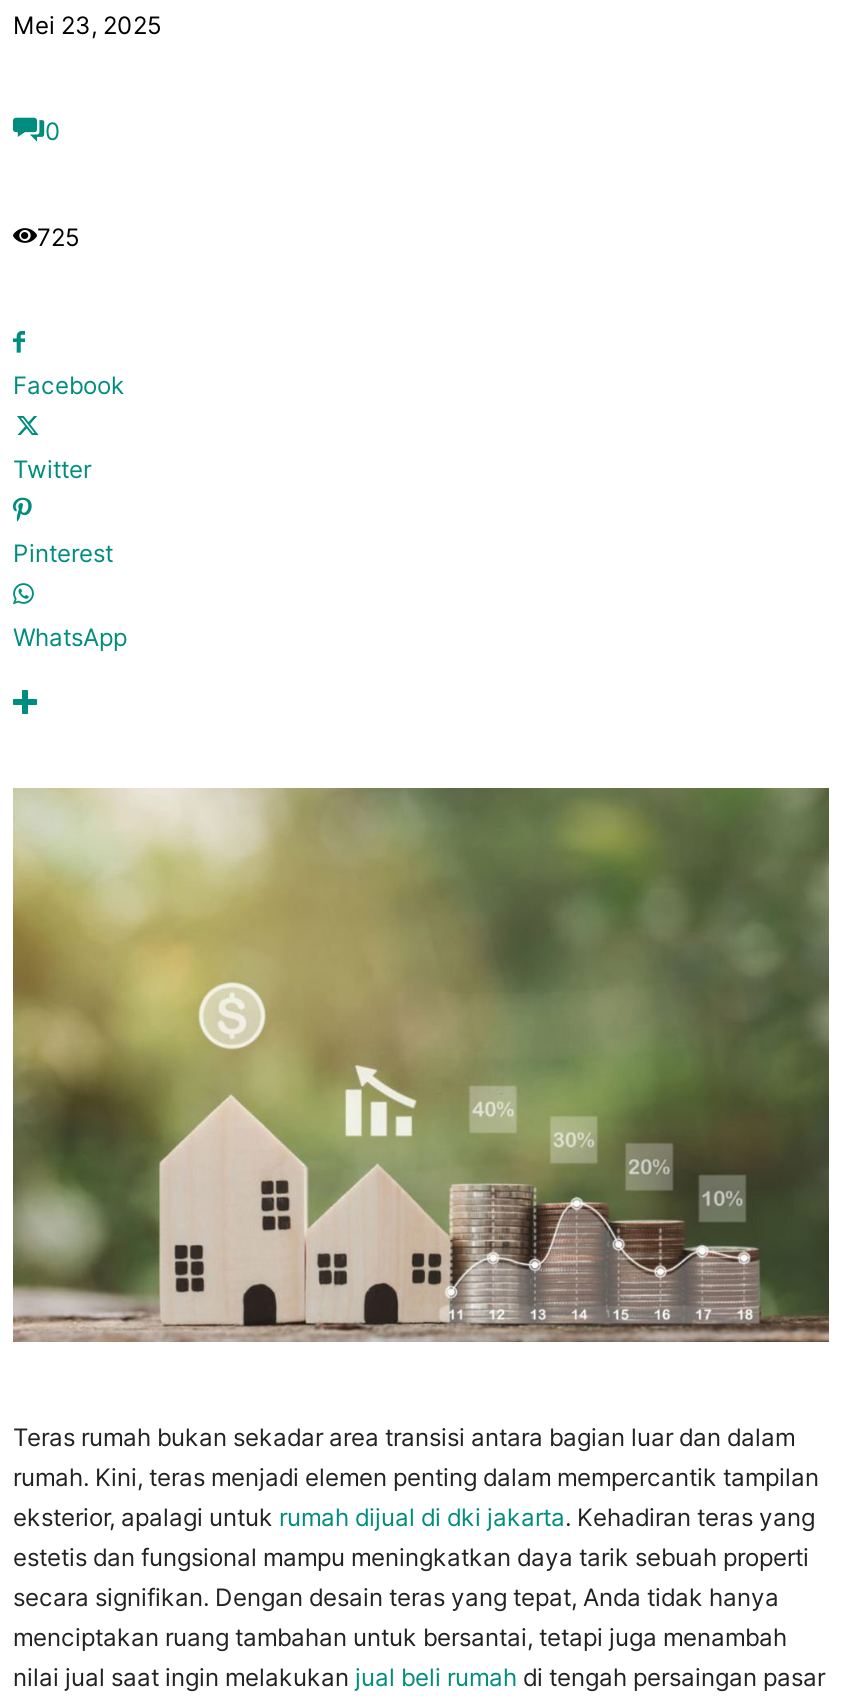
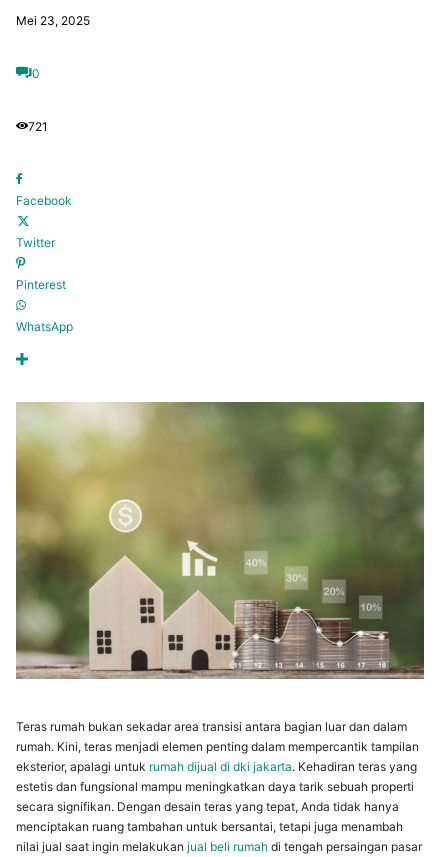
[37,221,79,251] 725 -> [28,119,48,134] 721

